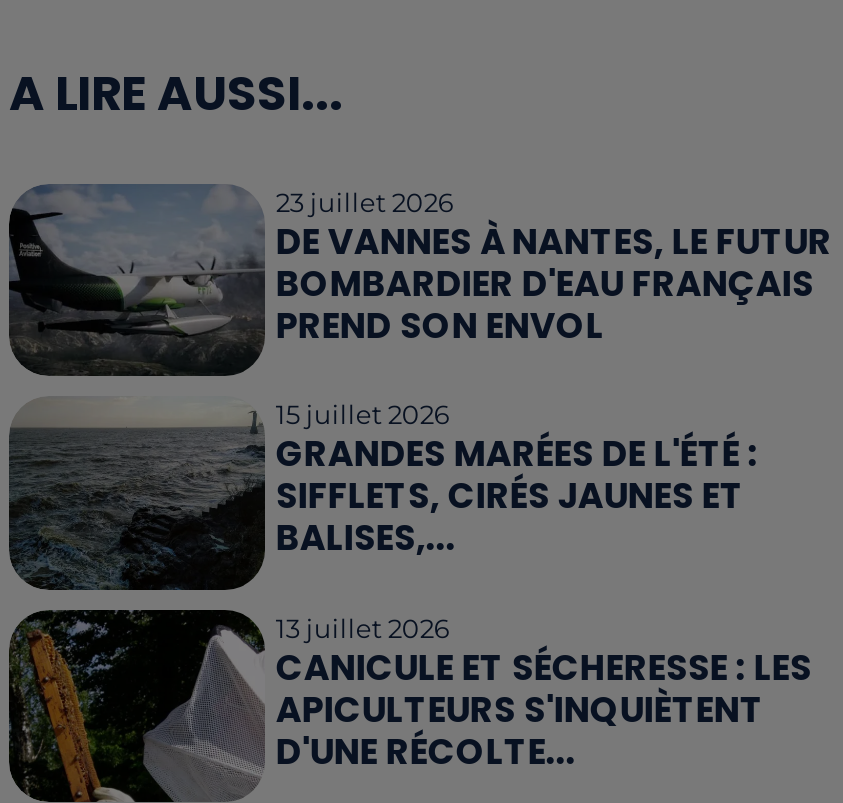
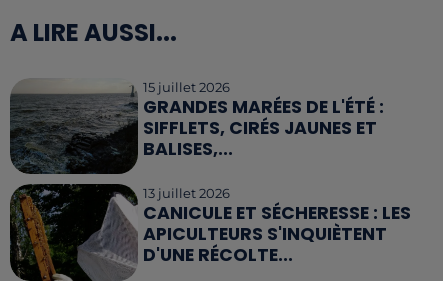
[9,182,832,376] [image] | 23 juillet 2026 | DE VANNES À NANTES, LE FUTUR | BOMBARDIER D'EAU FRANÇAIS | PREND SON ENVOL -> none

